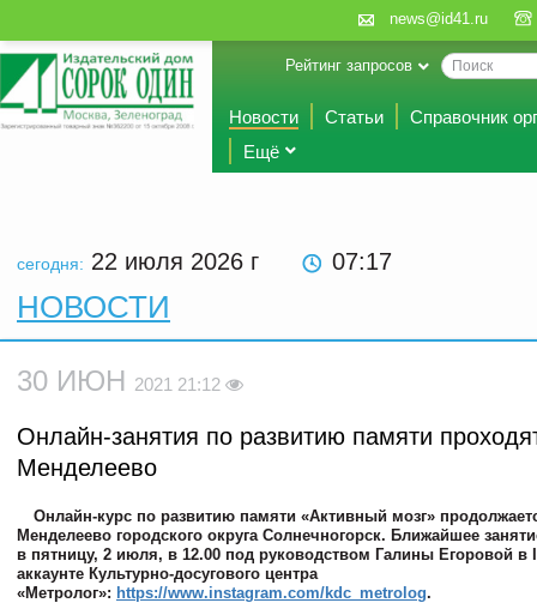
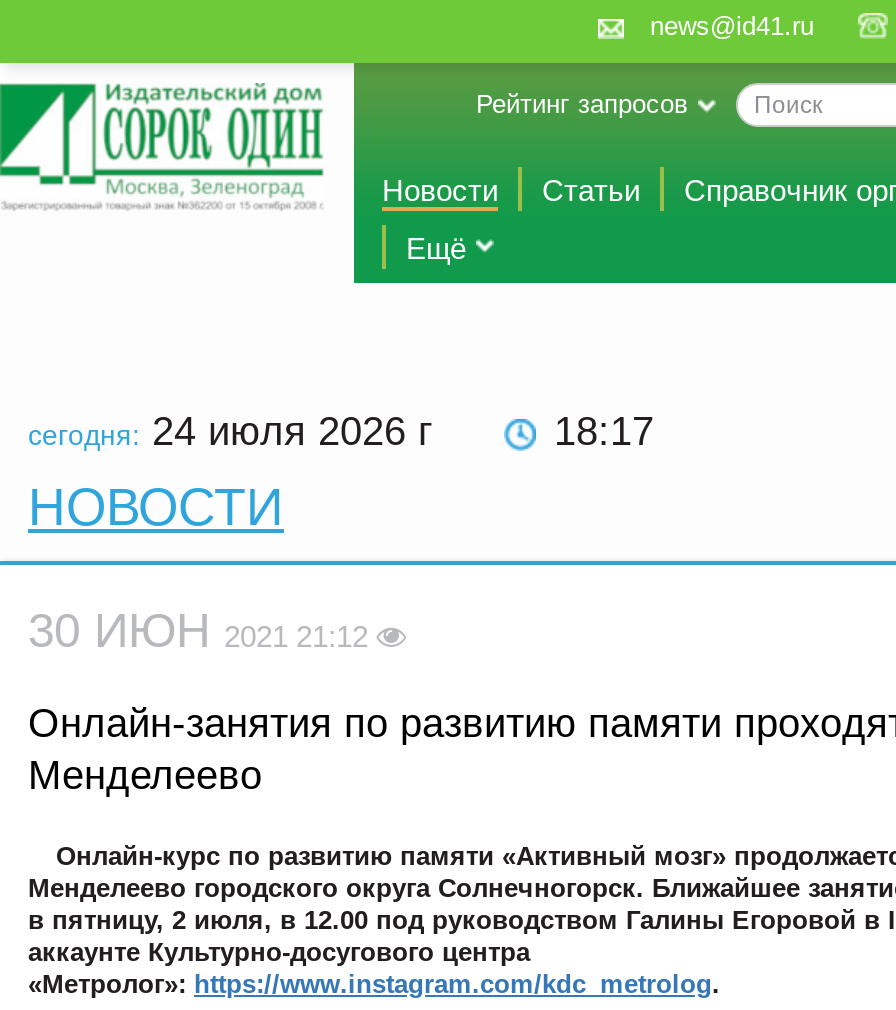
[17,248,392,274] сегодня: 22 июля 2026 г | 07:17 -> [28,409,654,453] сегодня: 24 июля 2026 г | 18 17

